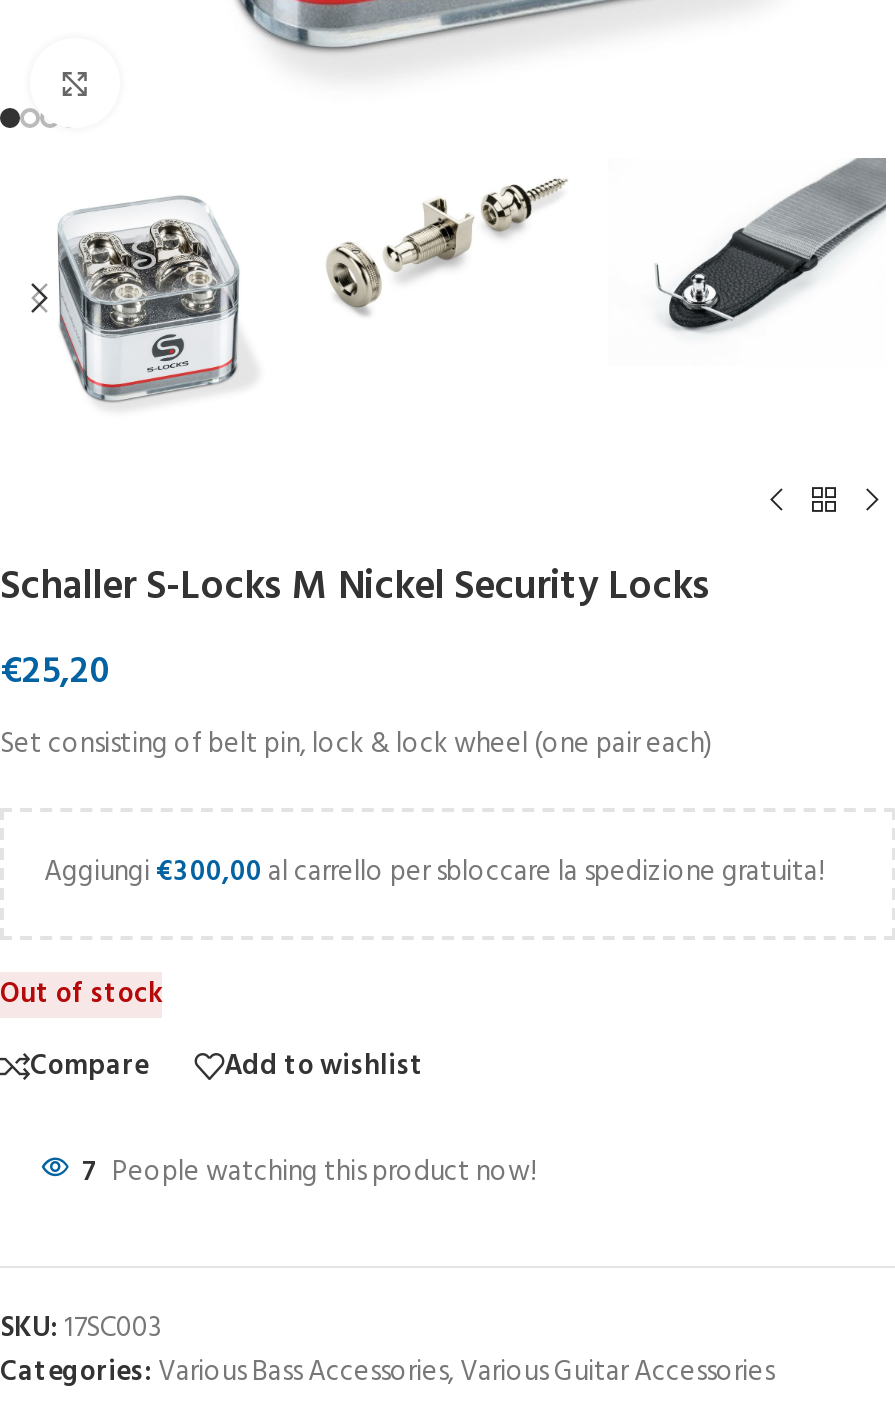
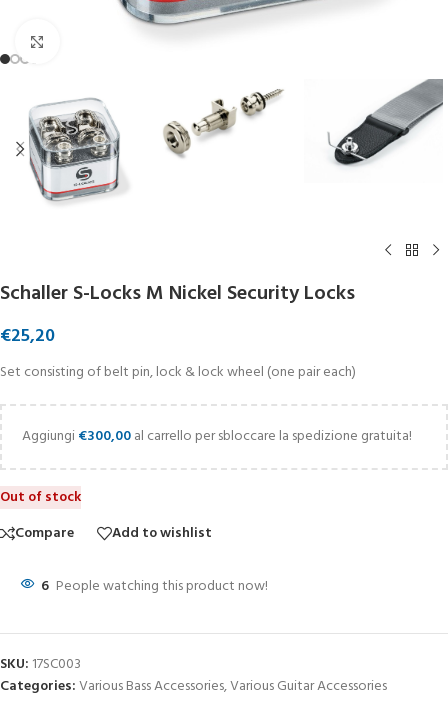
[82,1151,536,1197] 7 People watching this product now! -> [41,575,268,598] 6 People watching this product now!

